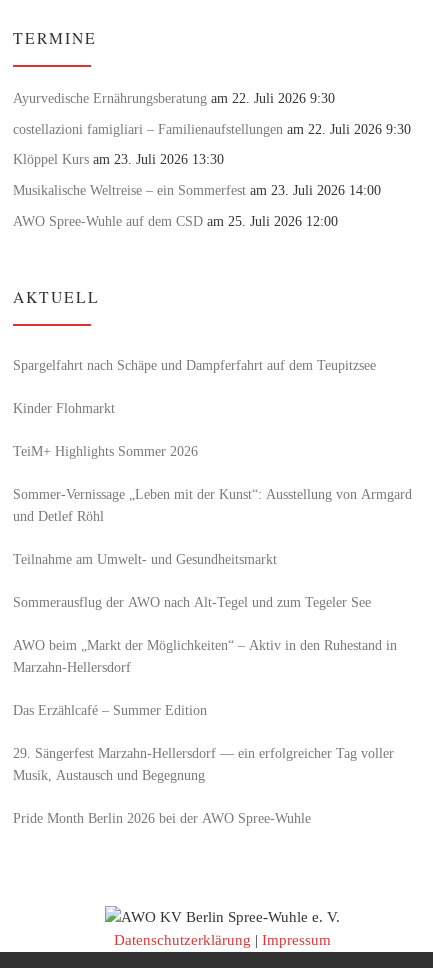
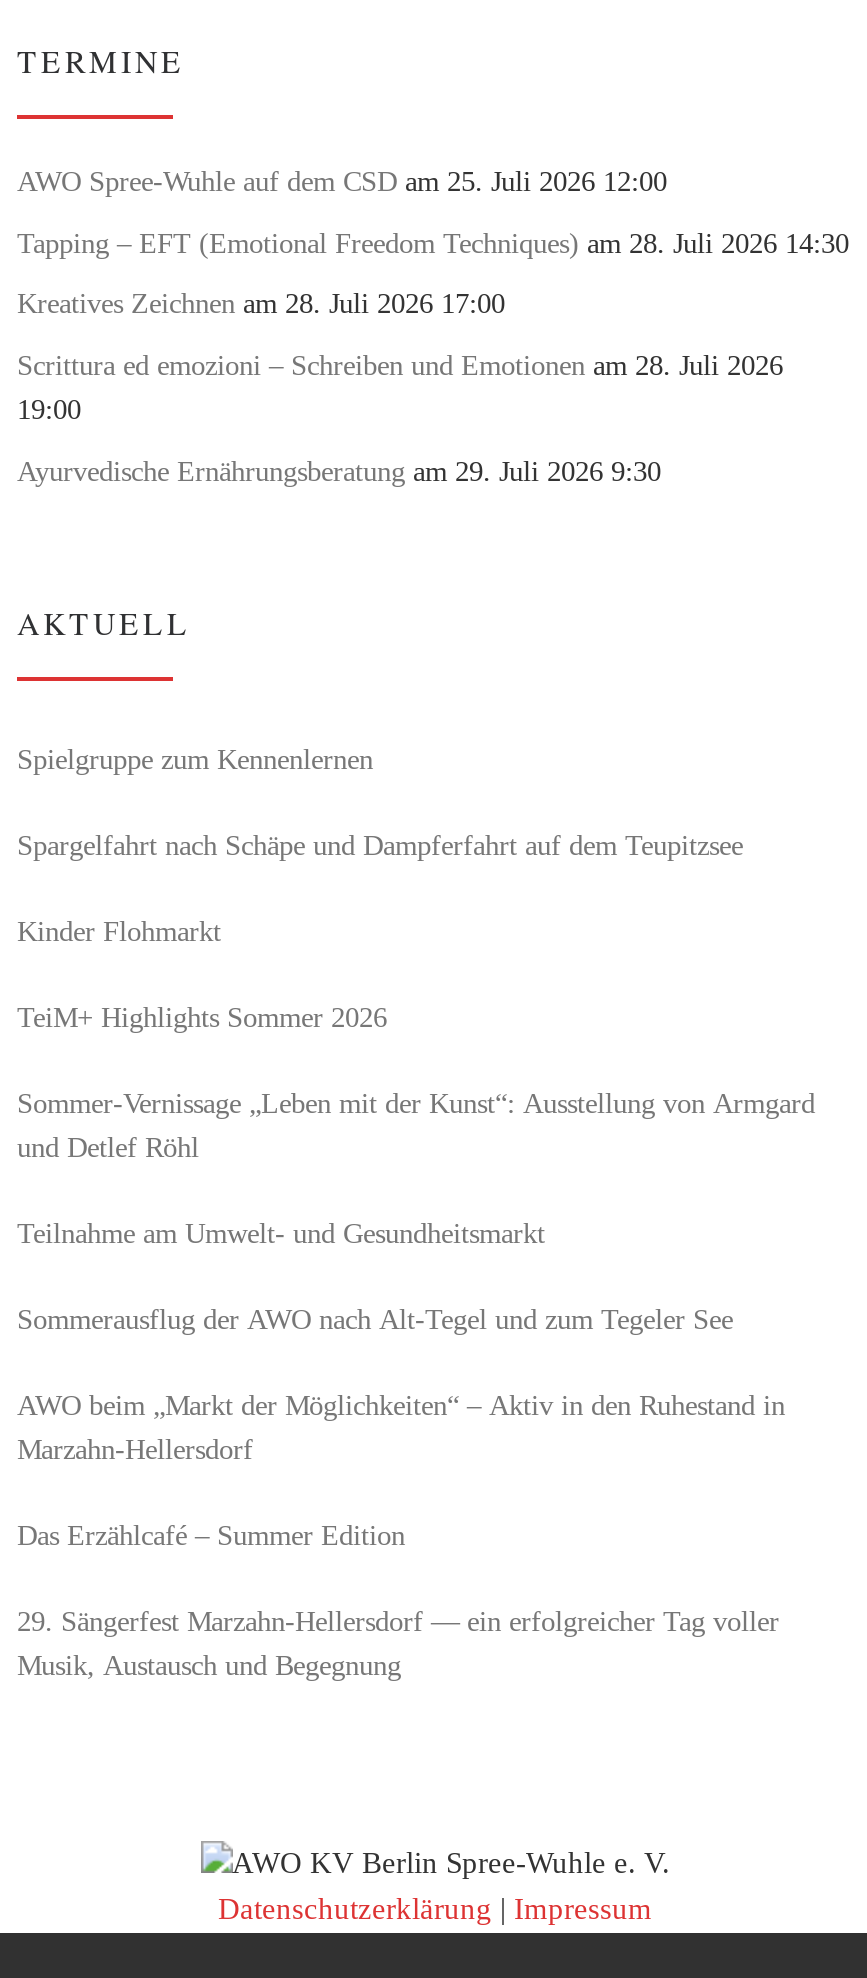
[13,90,411,198] Ayurvedische Ernährungsberatung am 22. Juli 2026 9:30 | costellazioni famigliari – Familienaufstellungen am 22. Juli 2026 9:30 | Klöppel Kurs am 23. Juli 2026 13:30 | Musikalische Weltreise – ein Sommerfest am 23. Juli 2026 14:00 -> none
moved [13,213,338,229] -> [17,164,667,196]: AWO Spree-Wuhle auf dem CSD am 25. Juli 2026 12:00
none -> [17,226,849,487] Tapping – EFT (Emotional Freedom Techniques) am 28. Juli 2026 14:30 | Kreatives Zeichnen am 28. Juli 2026 17:00 | Scrittura ed emozioni – Schreiben und Emotionen am 28. Juli 2026 | 19:00 | Ayurvedische Ernährungsberatung am 29. Juli 2026 9:30
none -> [17,742,373,774] Spielgruppe zum Kennenlernen
moved [13,357,412,783] -> [17,828,815,1680]: Spargelfahrt nach Schäpe und Dampferfahrt auf dem Teupitzsee | Kinder Flohmarkt | TeiM+ Highlights Sommer 2026 | ... | 29. Sängerfest Marzahn-Hellersdorf — ein erfolgreicher Tag voller | Musik, Austausch und Begegnung
[13,810,311,826] Pride Month Berlin 2026 bei der AWO Spree-Wuhle -> none

